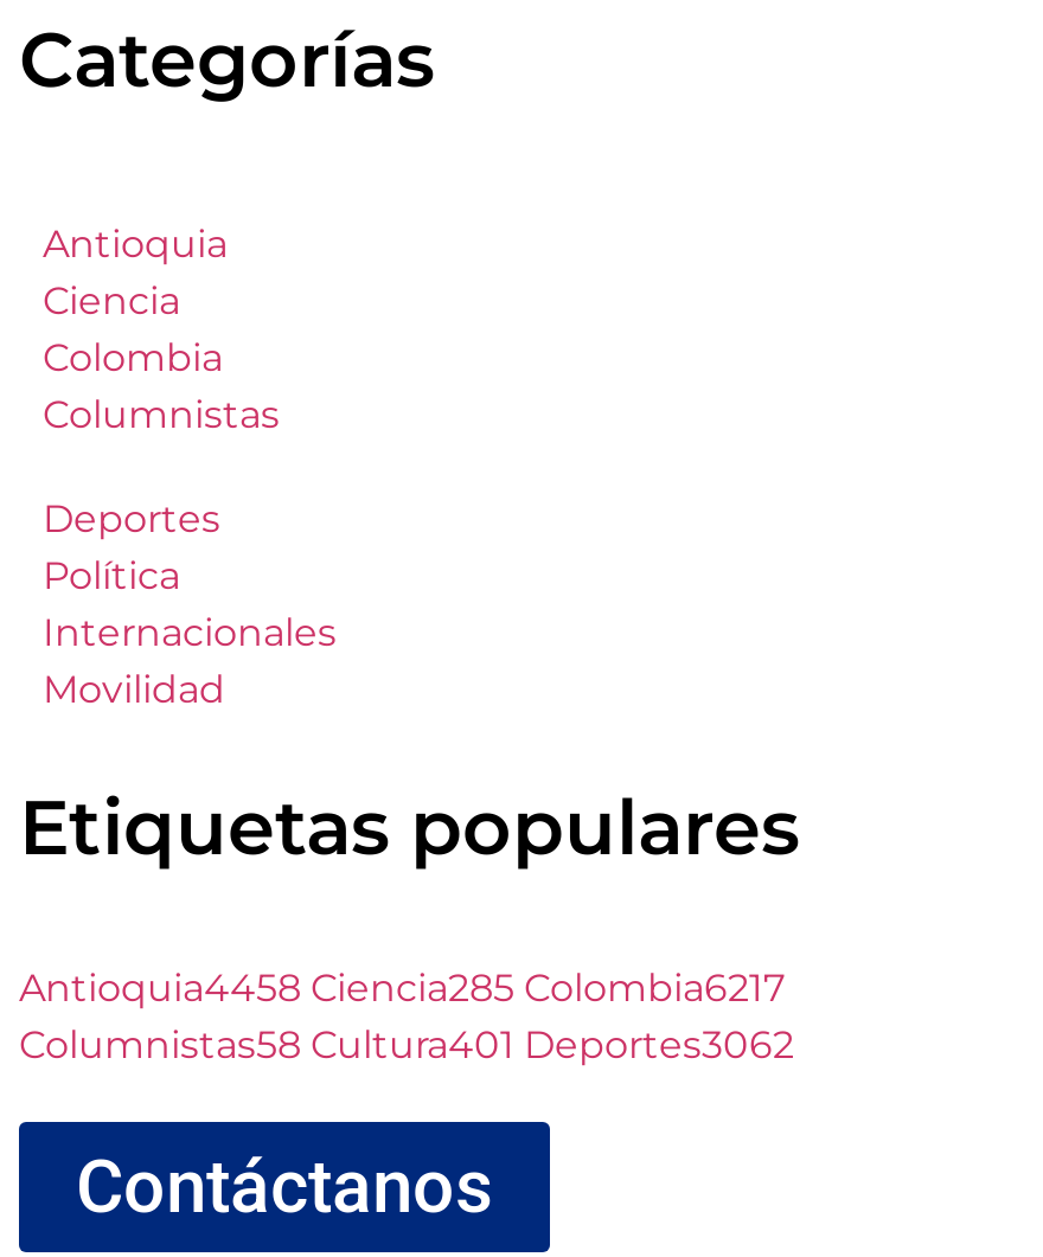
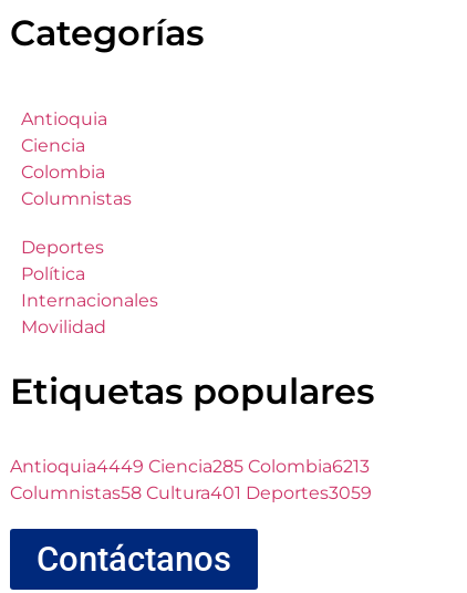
[19,966,785,1011] Antioquia4458 Ciencia285 Colombia6217 -> [10,456,370,477] Antioquia4449 Ciencia285 Colombia6213
[19,1023,794,1068] Columnistas58 Cultura401 Deportes3062 -> [10,482,372,503] Columnistas58 Cultura401 Deportes3059

